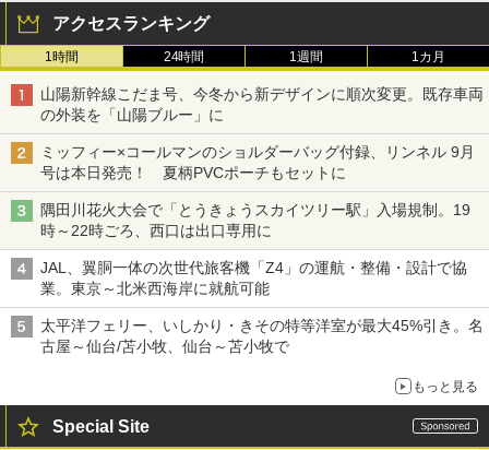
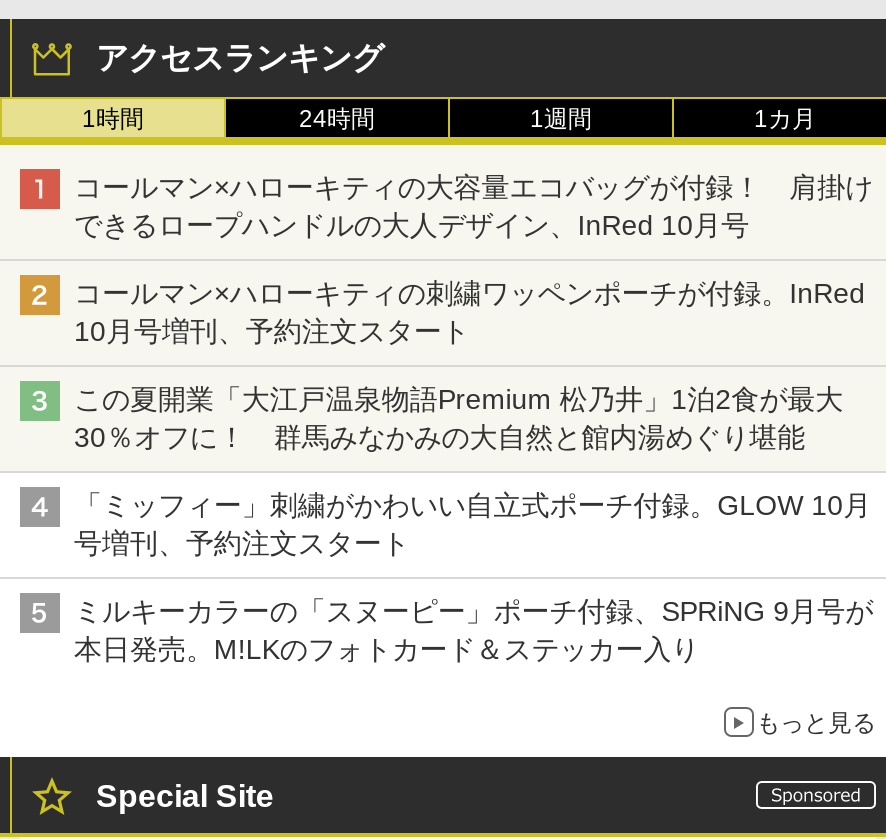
[40,86,483,124] 山陽新幹線こだま号、今冬から新デザインに順次変更。既存車両 | の外装を「山陽ブルー」に -> [74,172,873,242] コールマン×ハローキティの大容量エコバッグが付録！ 肩掛け | できるロープハンドルの大人デザイン、InRed 10月号
[40,144,474,182] ミッフィー×コールマンのショルダーバッグ付録、リンネル 9月 | 号は本日発売！ 夏柄PVCポーチもセットに -> [74,278,865,348] コールマン×ハローキティの刺繍ワッペンポーチが付録。InRed | 10月号増刊、予約注文スタート
[40,201,470,240] 隅田川花火大会で「とうきょうスカイツリー駅」入場規制。19 | 時～22時ごろ、西口は出口専用に -> [74,384,843,454] この夏開業「大江戸温泉物語Premium 松乃井」1泊2食が最大 | 30％オフに！ 群馬みなかみの大自然と館内湯めぐり堪能
[40,259,467,298] JAL、翼胴一体の次世代旅客機「Z4」の運航・整備・設計で協 | 業。東京～北米西海岸に就航可能 -> [74,490,871,560] 「ミッフィー」刺繍がかわいい自立式ポーチ付録。GLOW 10月 | 号増刊、予約注文スタート
[40,317,483,355] 太平洋フェリー、いしかり・きその特等洋室が最大45%引き。名 | 古屋～仙台/苫小牧、仙台～苫小牧で -> [74,596,873,666] ミルキーカラーの「スヌーピー」ポーチ付録、SPRiNG 9月号が | 本日発売。M!LKのフォトカード＆ステッカー入り

